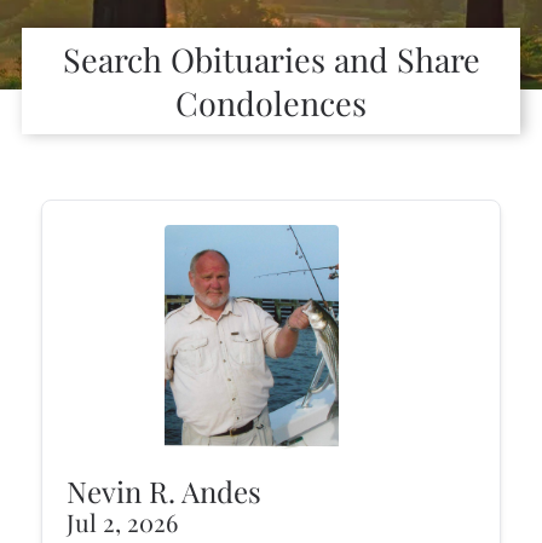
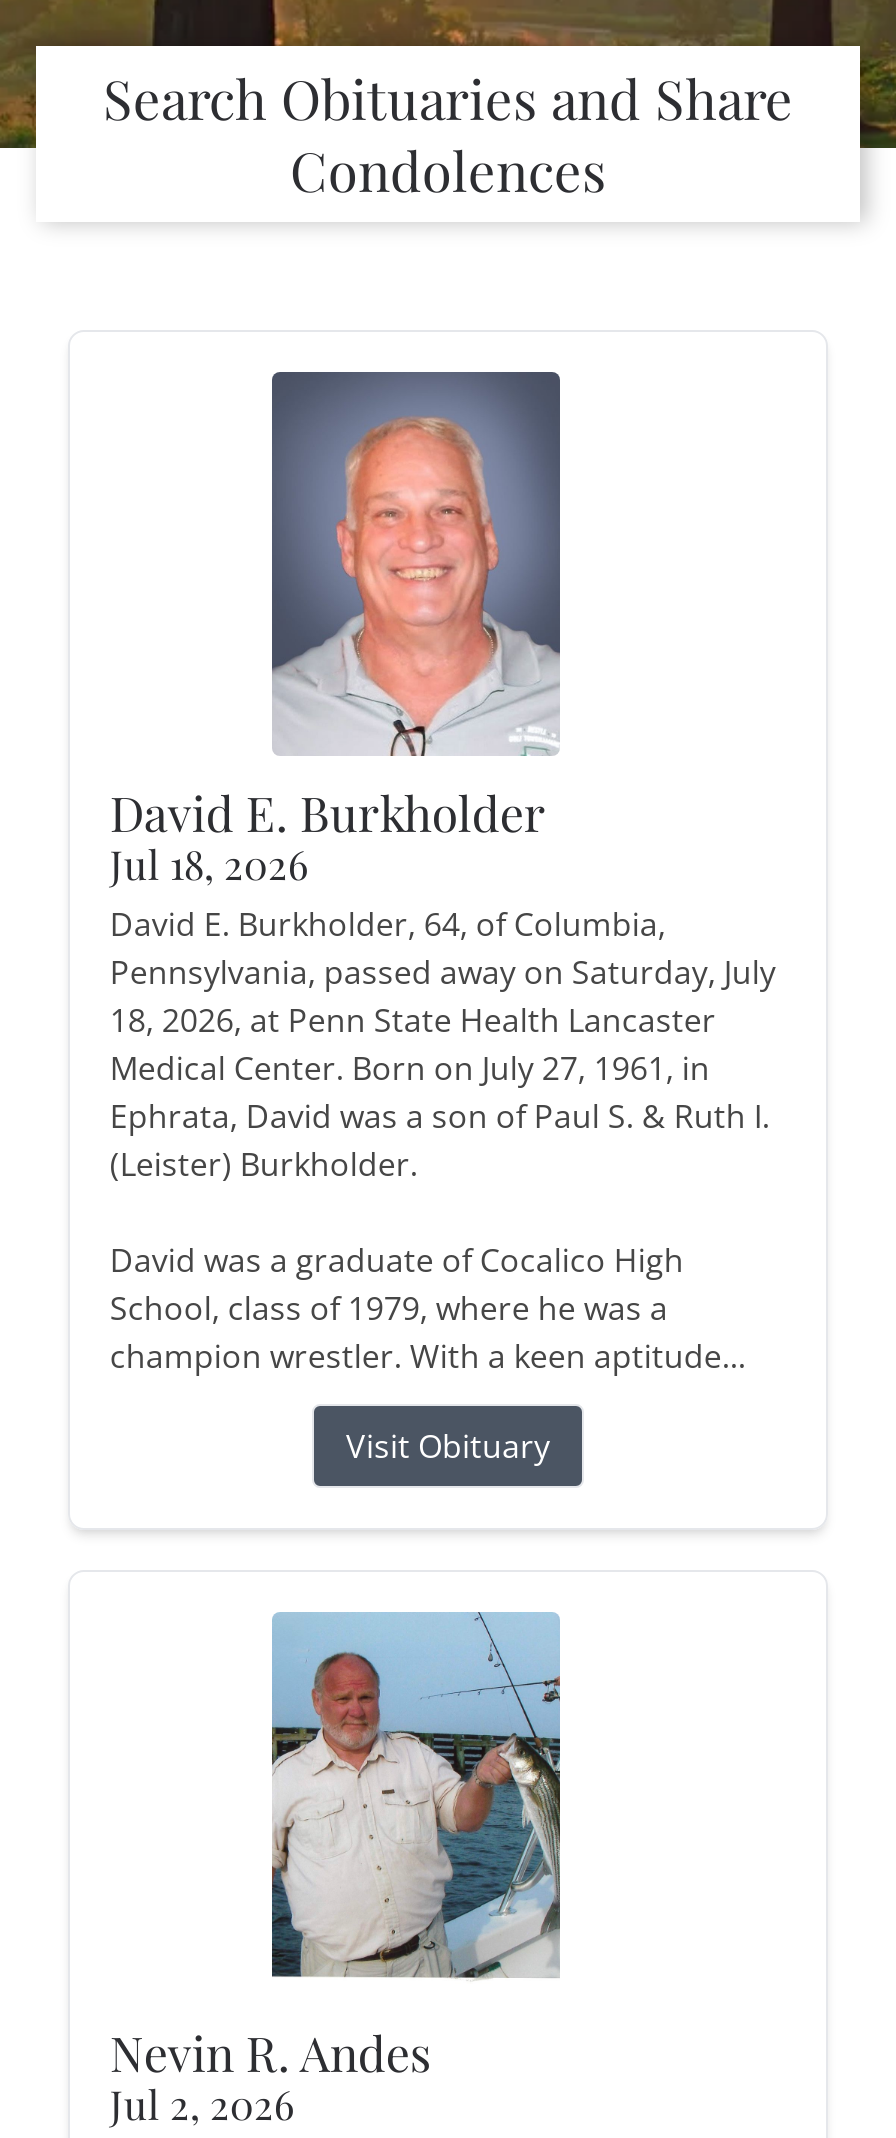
none -> [110,372,776,1468] [image] | David E. Burkholder | Jul 18, 2026 | David E. Burkholder, 64, of Columbia, | Pennsylvania, passed away on Saturday, July | 18, 2026, at Penn State Health Lancaster | Medical Center. Born on July 27, 1961, in | Ephrata, David was a son of Paul S. & Ruth I. | (Leister) Burkholder. | David was a graduate of Cocalico High | School, class of 1979, where he was a | champion wrestler. With a keen aptitude... | Visit Obituary

